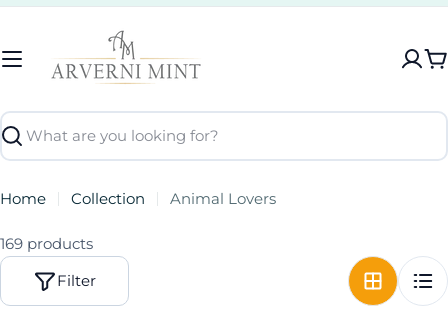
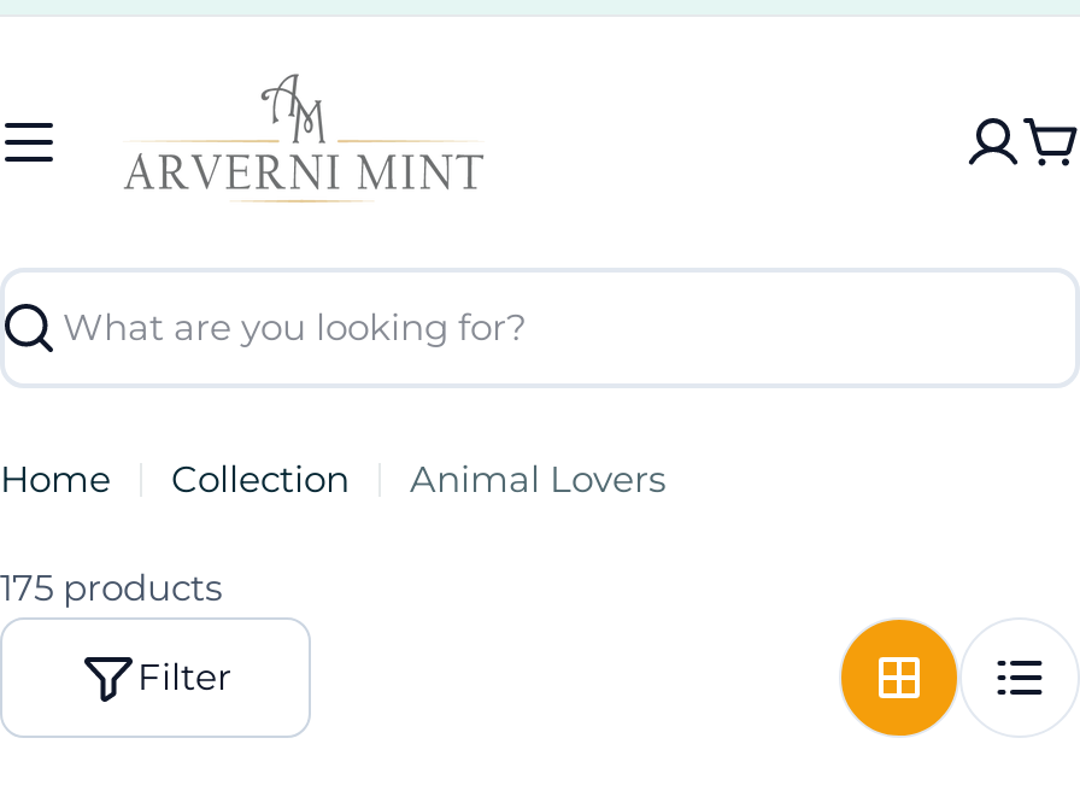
[0,234,93,253] 169 products -> [0,565,222,611] 175 products

